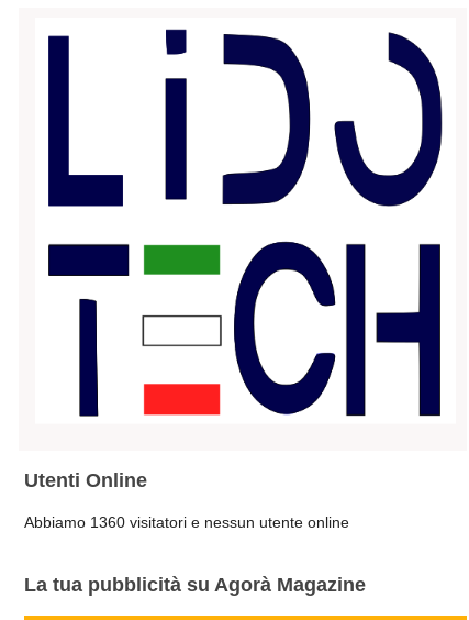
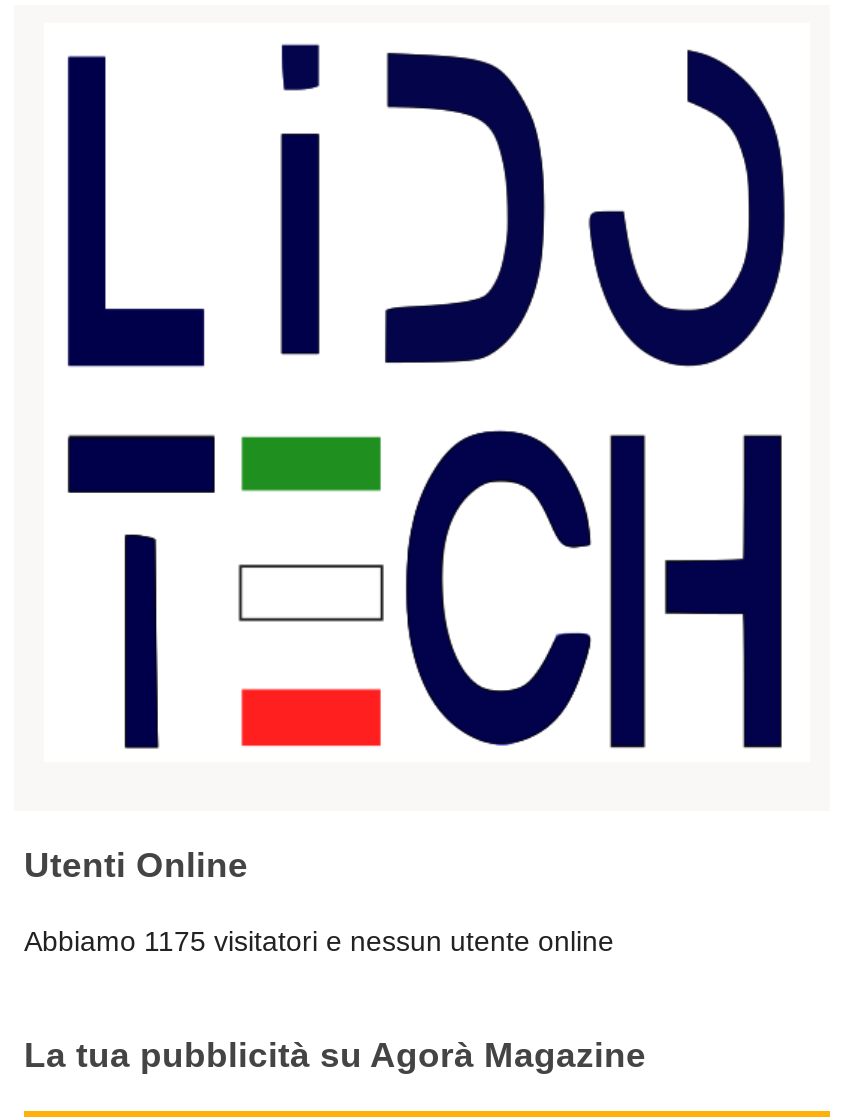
[24,513,349,531] Abbiamo 1360 visitatori e nessun utente online -> [24,925,614,957] Abbiamo 1175 visitatori e nessun utente online

